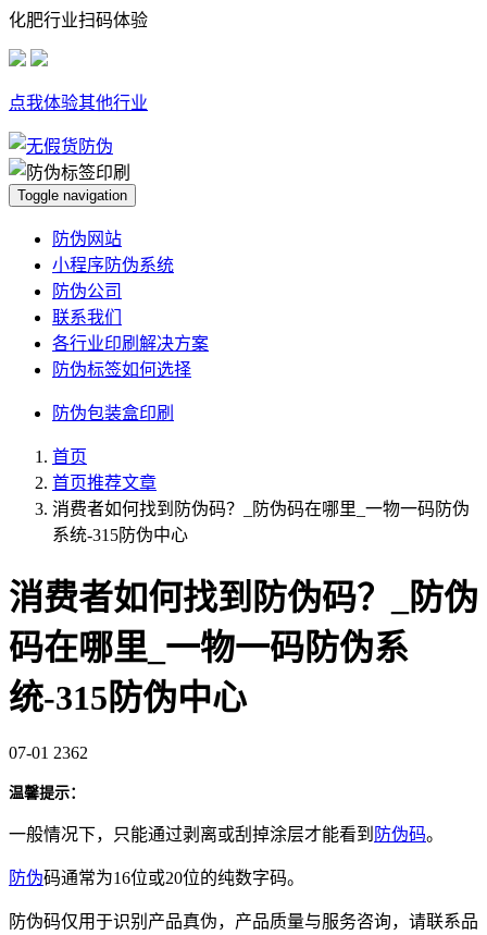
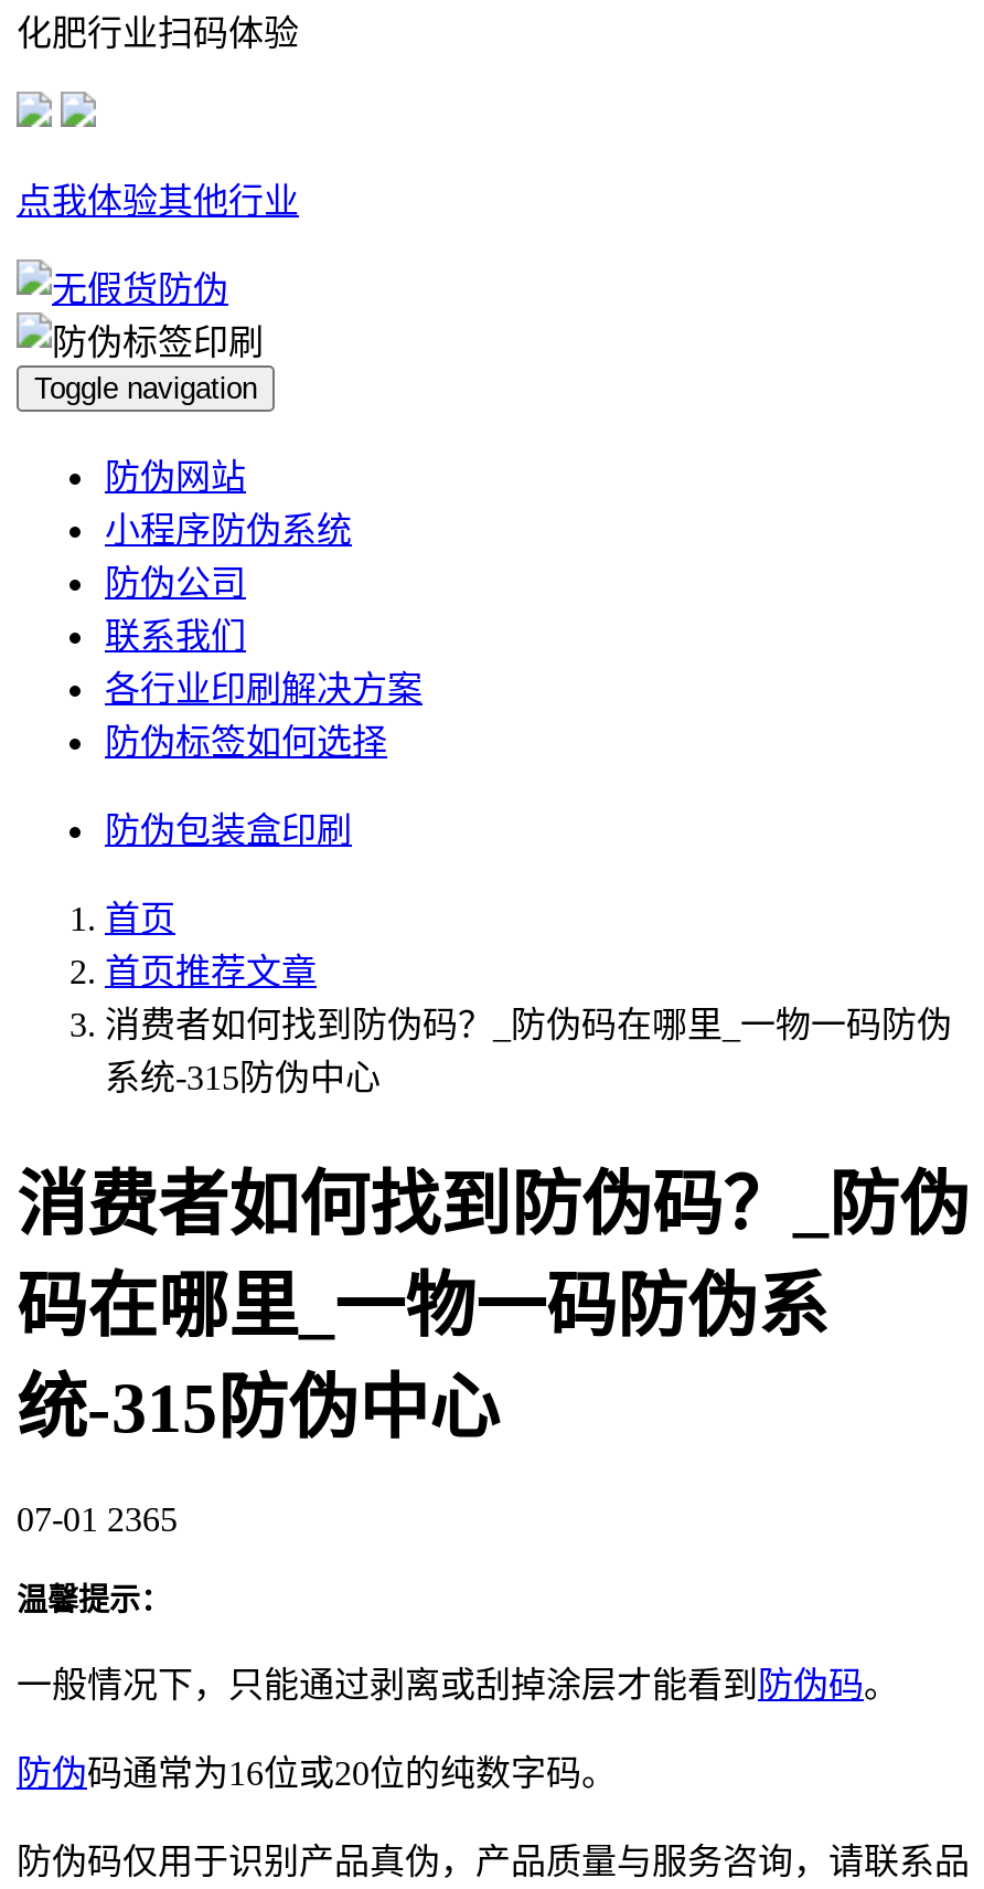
[9,743,88,762] 07-01 2362 -> [17,1500,178,1538] 07-01 2365

